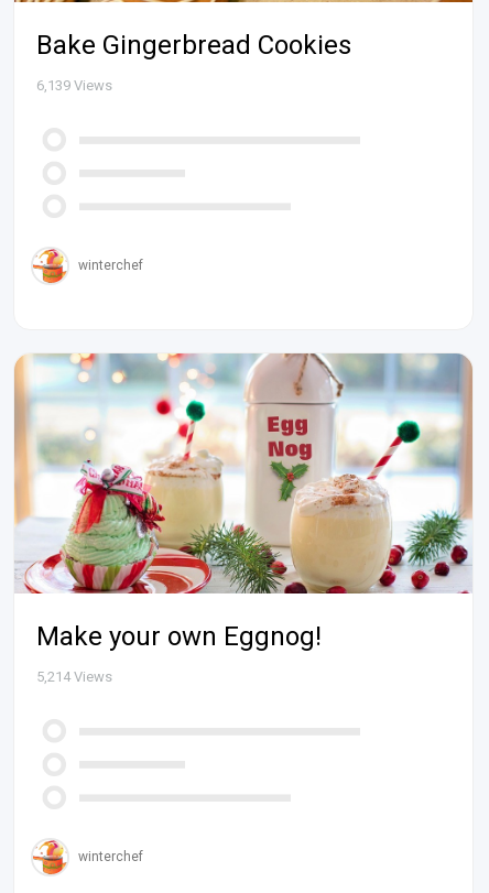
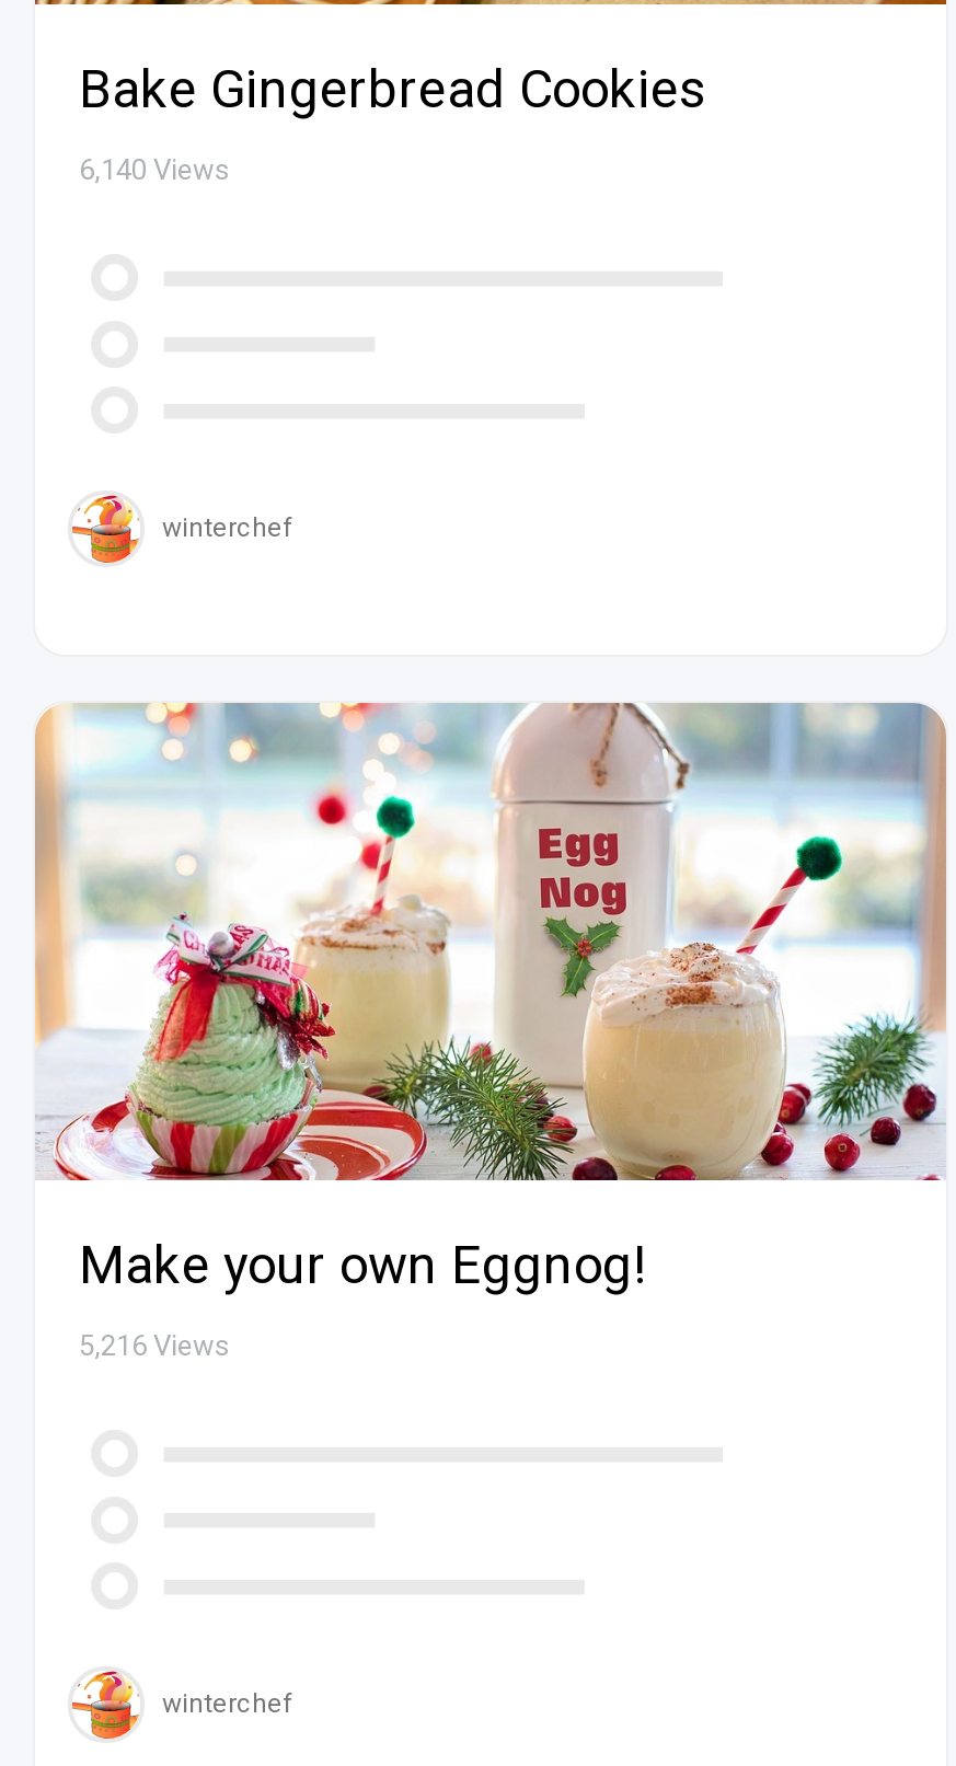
[36,77,112,94] 6,139 Views -> [79,154,230,187] 6,140 Views
[36,669,112,685] 5,214 Views -> [79,1330,230,1363] 5,216 Views

